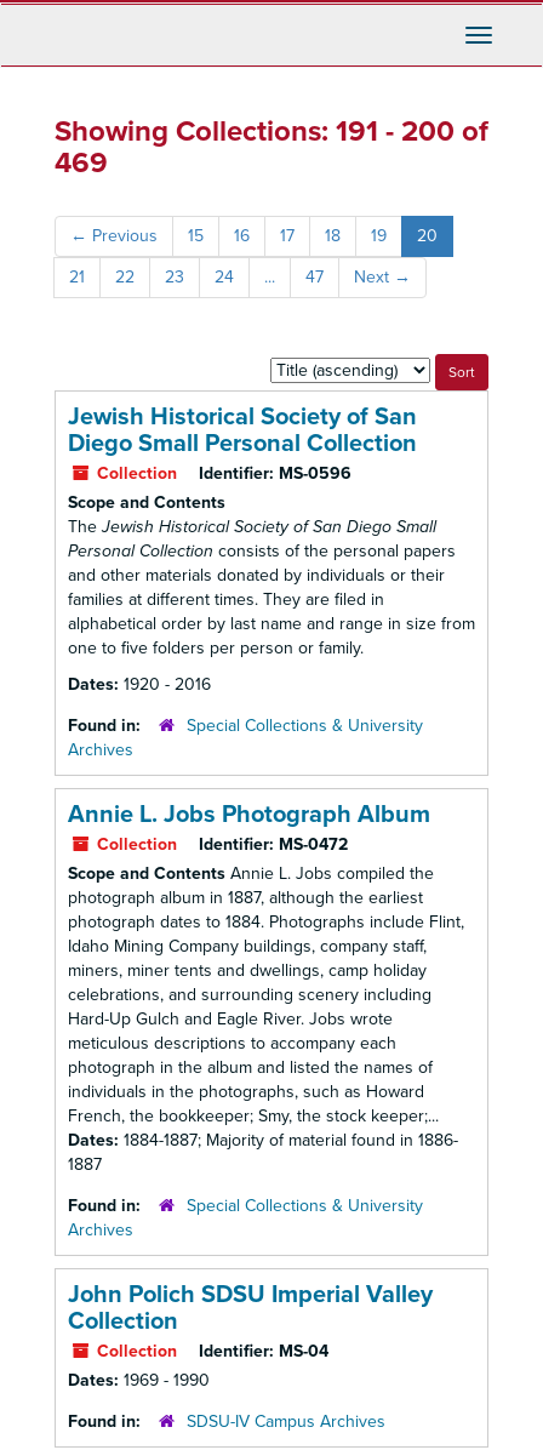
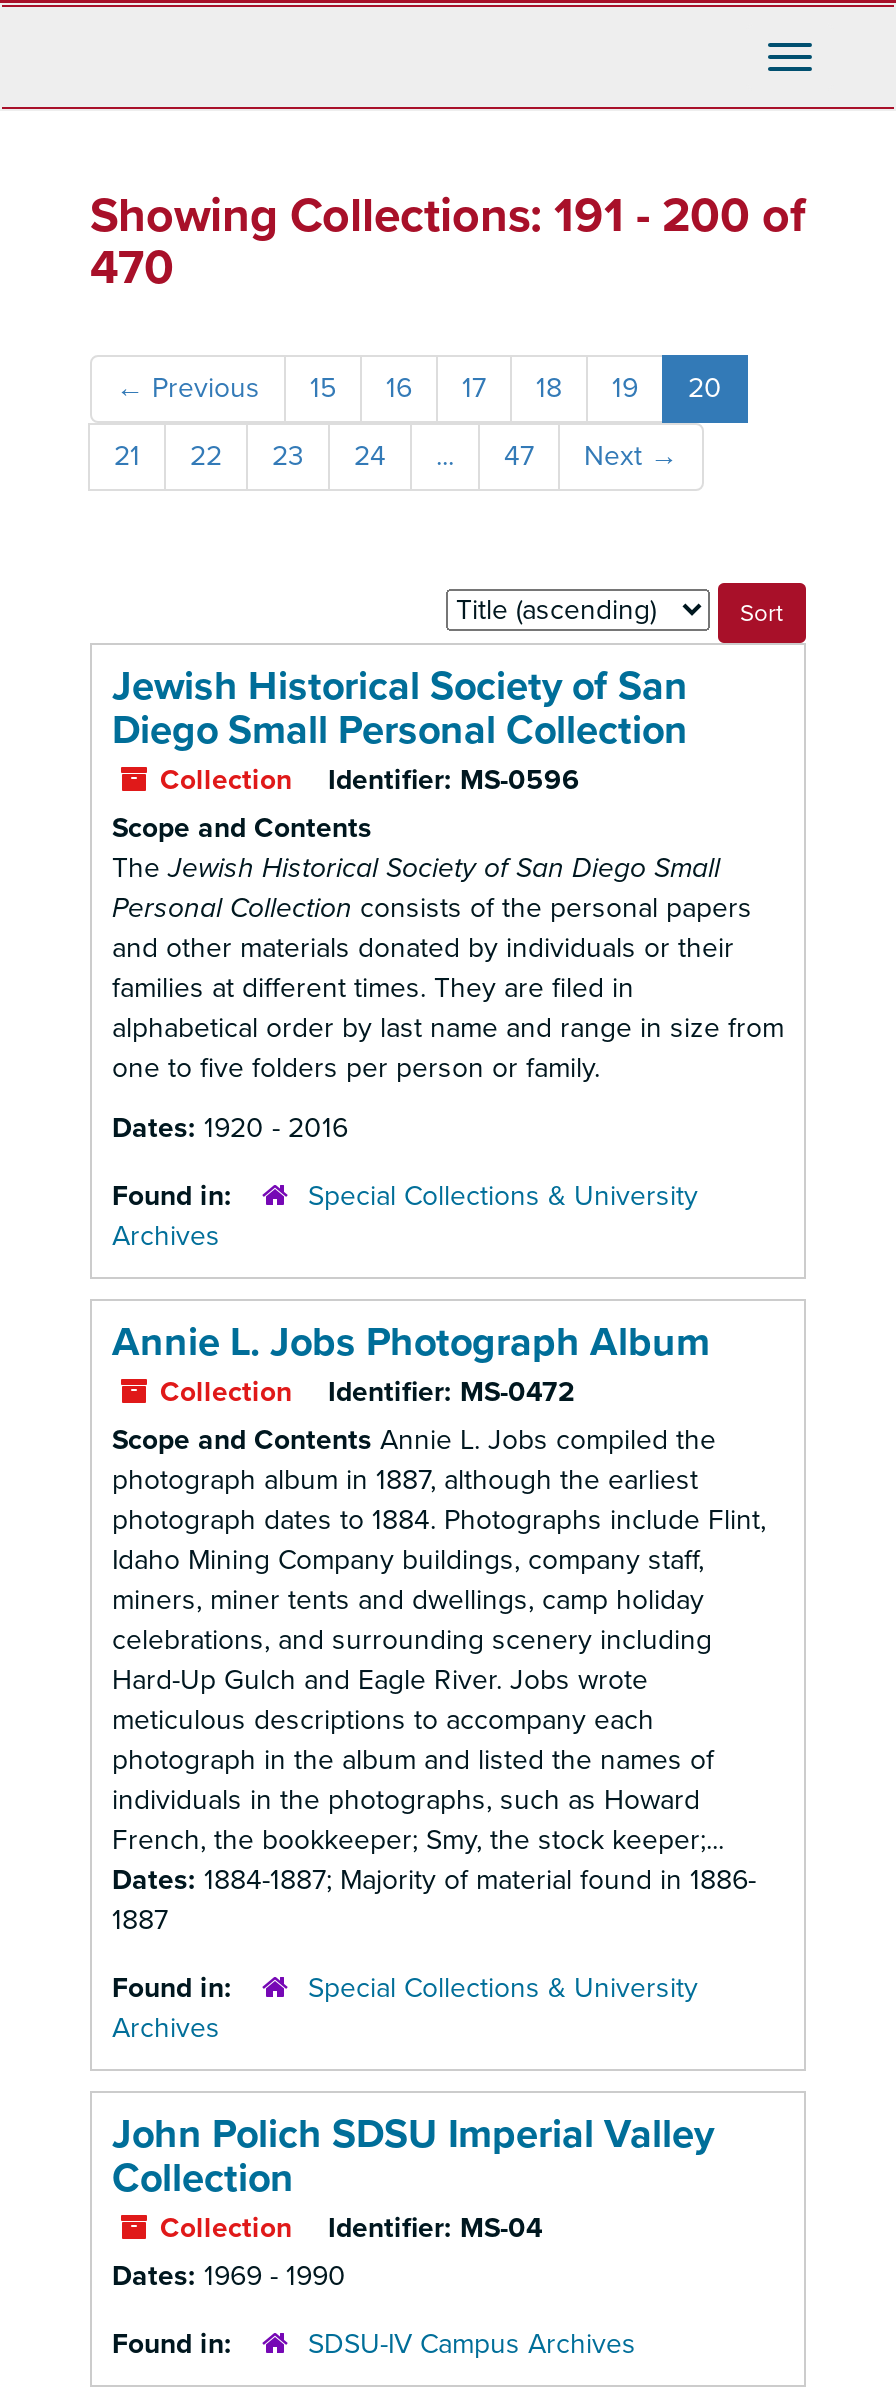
[55,145,108,181] 469 -> [90,239,174,297] 470

